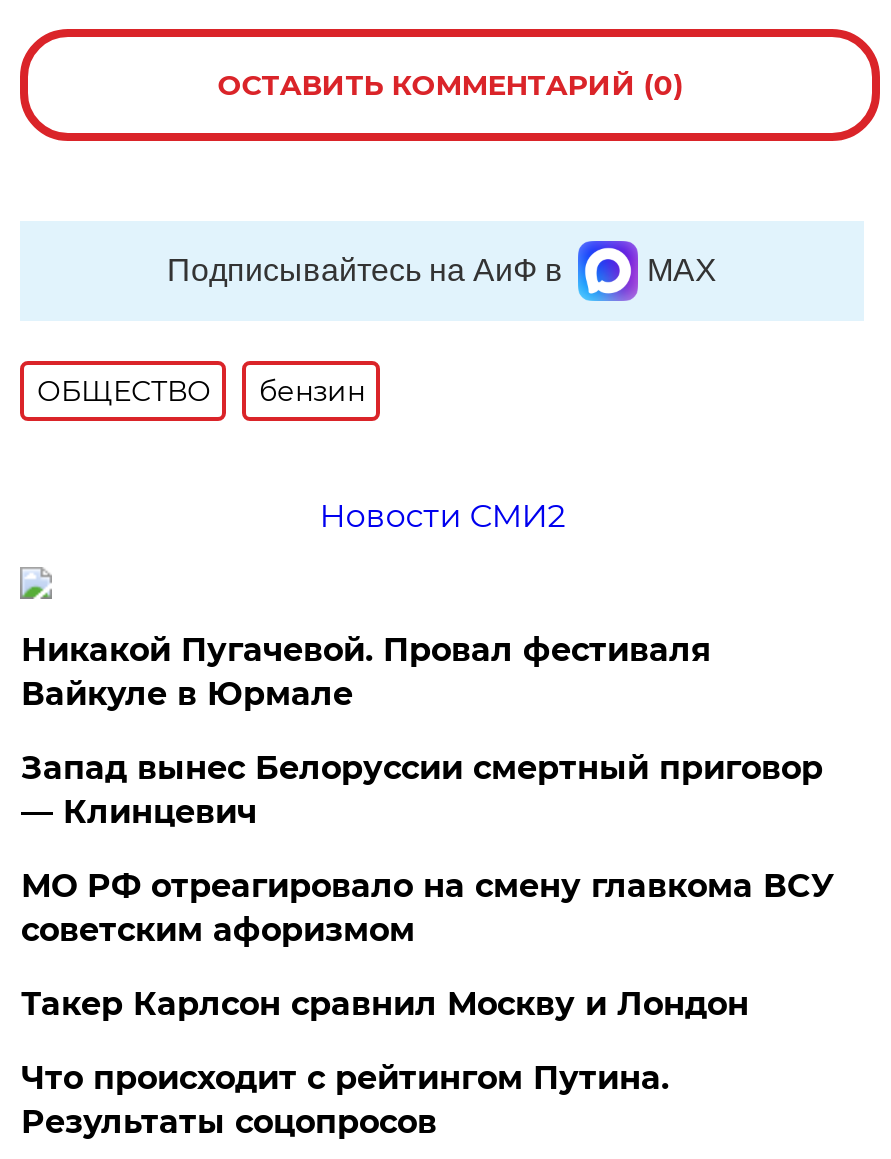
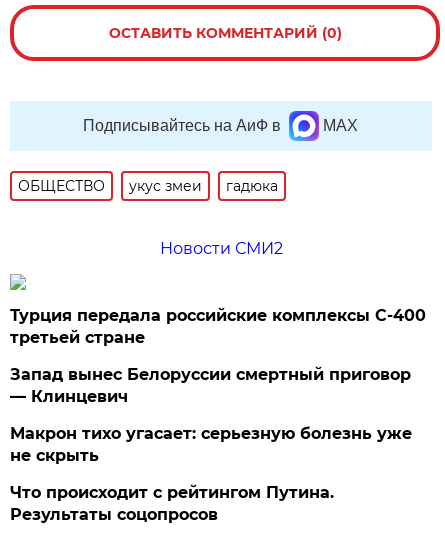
[259,373,365,409] бензин -> [129,177,278,195] укус змеи | гадюка
[21,631,711,713] Никакой Пугачевой. Провал фестиваля | Вайкуле в Юрмале -> [10,306,426,347] Турция передала российские комплексы С-400 | третьей стране
[21,867,835,1023] МО РФ отреагировало на смену главкома ВСУ | советским афоризмом | Такер Карлсон сравнил Москву и Лондон -> [10,424,412,465] Макрон тихо угасает: серьезную болезнь уже | не скрыть

